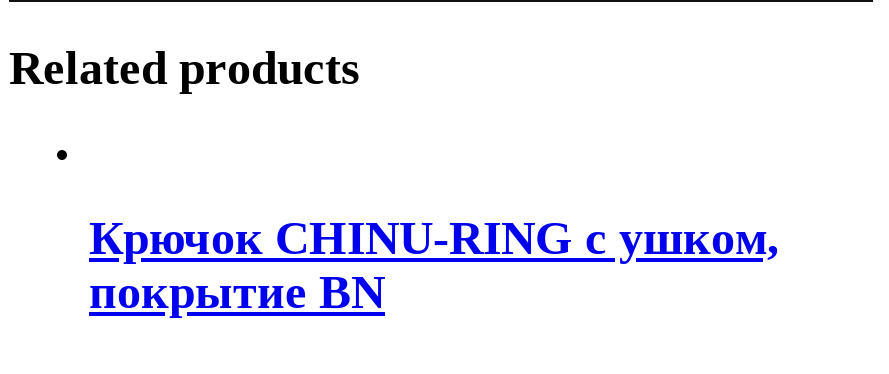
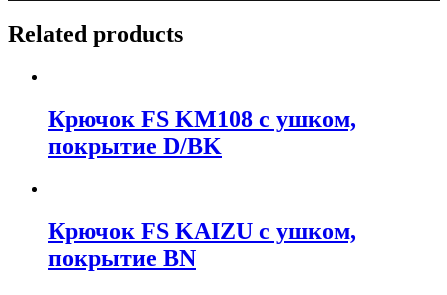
[89,212,779,264] Крючок CHINU-RING с ушком, -> [48,106,356,244] Крючок FS KM108 с ушком, | покрытие D/BK | Крючок FS KAIZU с ушком,

